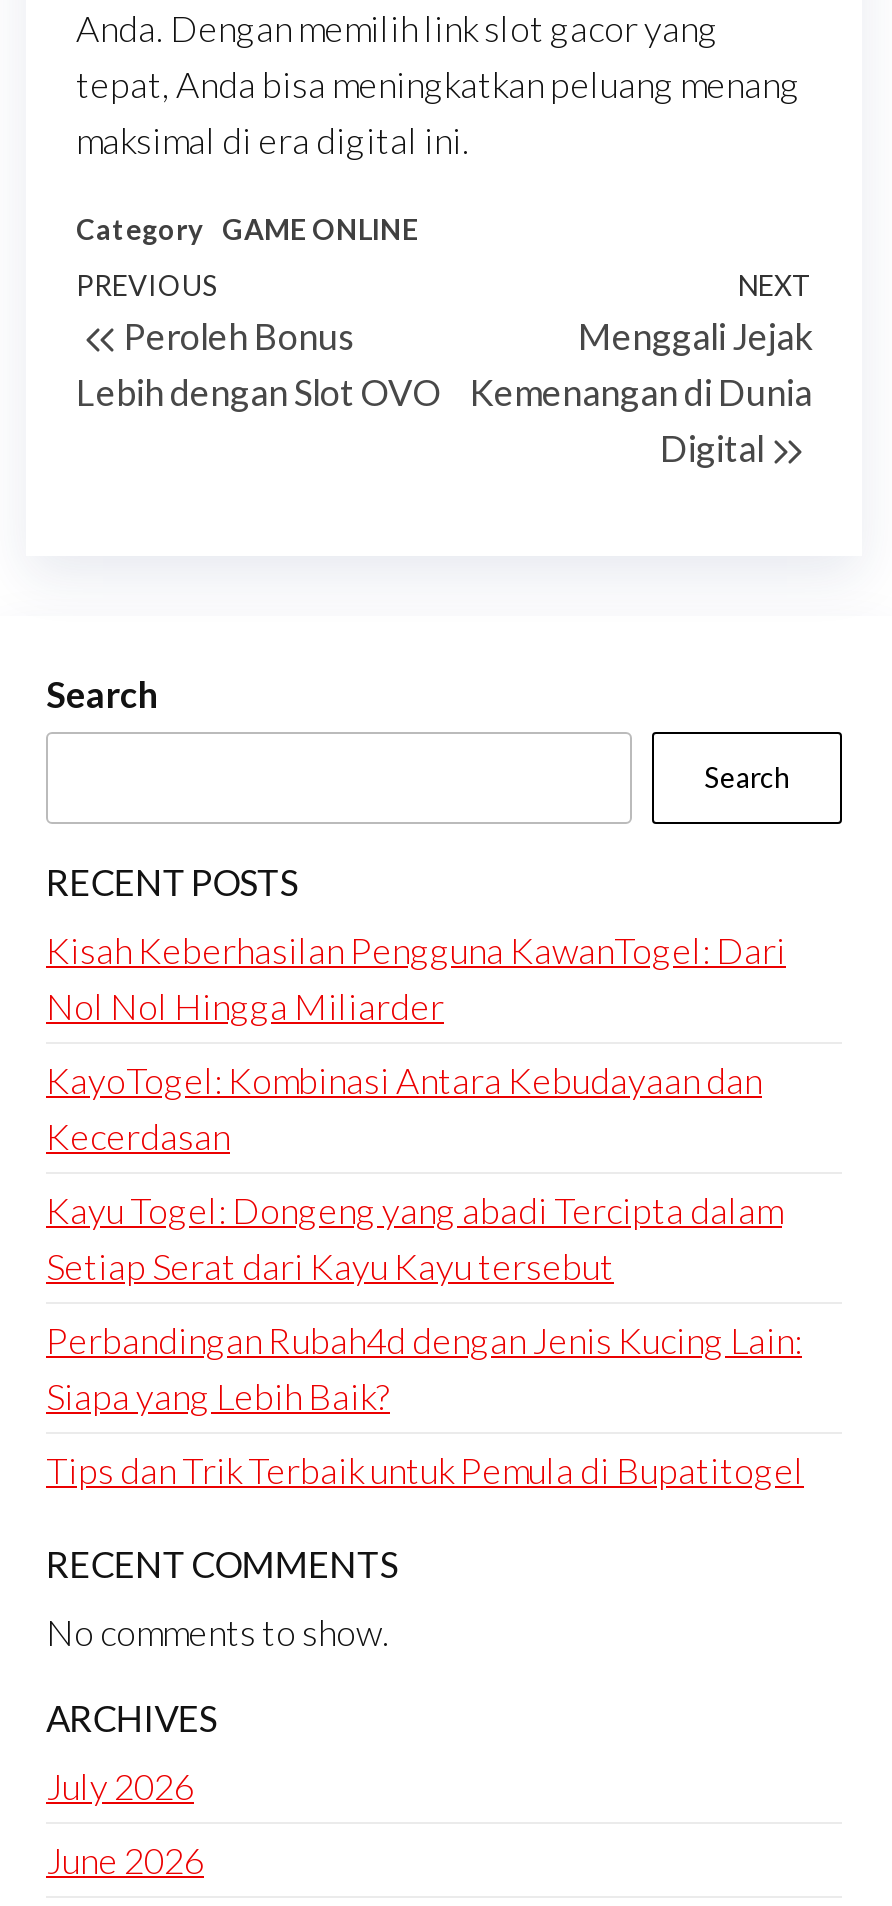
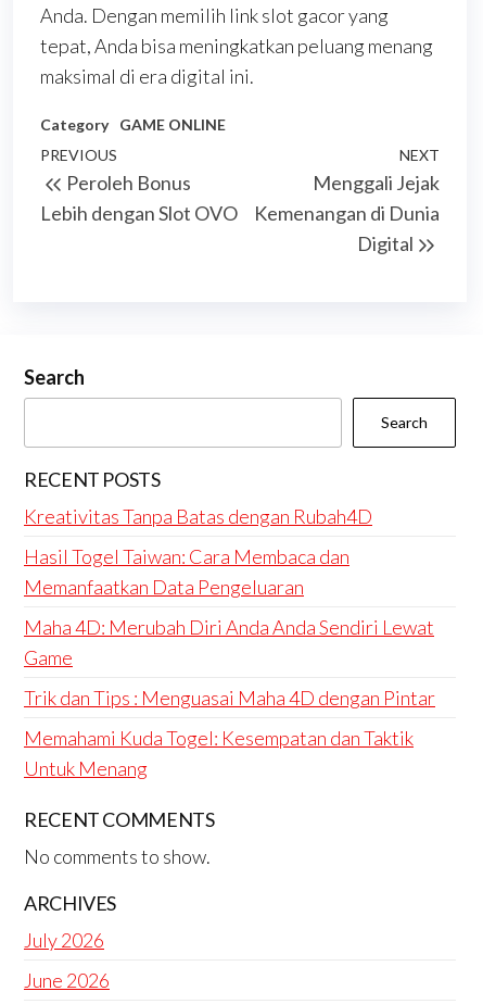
[46,928,786,1028] Kisah Keberhasilan Pengguna KawanTogel: Dari | Nol Nol Hingga Miliarder -> [24,504,372,528] Kreativitas Tanpa Batas dengan Rubah4D
[46,1058,762,1158] KayoTogel: Kombinasi Antara Kebudayaan dan | Kecerdasan -> [24,544,349,599] Hasil Togel Taiwan: Cara Membaca dan | Memanfaatkan Data Pengeluaran
[46,1188,782,1288] Kayu Togel: Dongeng yang abadi Tercipta dalam | Setiap Serat dari Kayu Kayu tersebut -> [24,615,434,669] Maha 4D: Merubah Diri Anda Anda Sendiri Lewat | Game
[46,1318,802,1418] Perbandingan Rubah4d dengan Jenis Kucing Lain: | Siapa yang Lebih Baik? -> [24,686,435,710] Trik dan Tips : Menguasai Maha 4D dengan Pintar
[46,1448,804,1492] Tips dan Trik Terbaik untuk Pemula di Bupatitogel -> [24,726,414,780] Memahami Kuda Togel: Kesempatan dan Taktik | Untuk Menang

